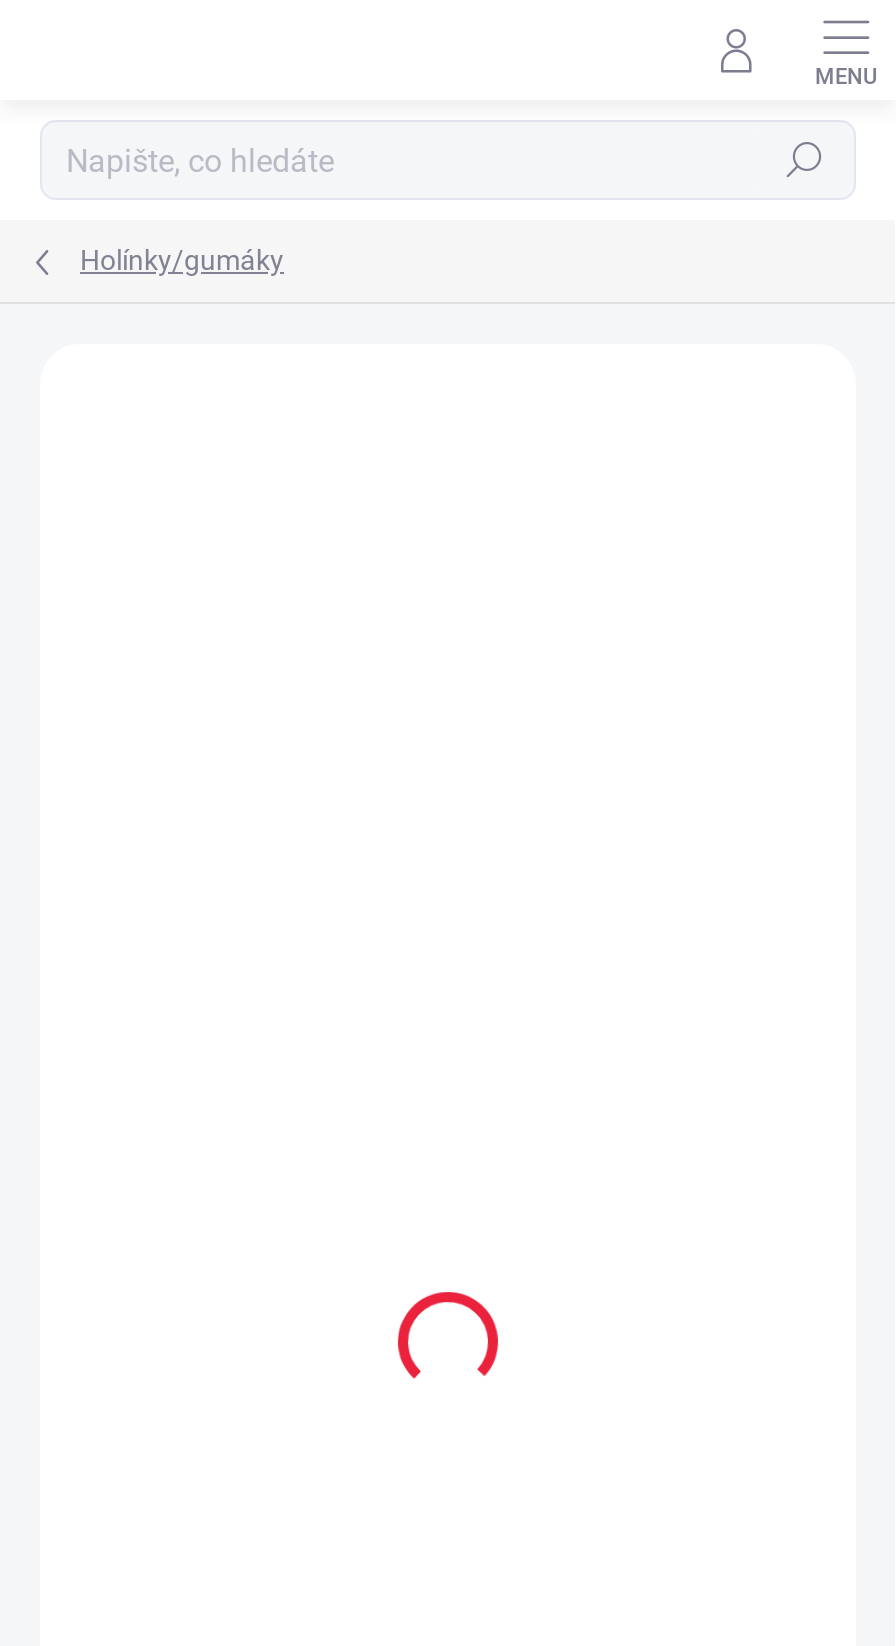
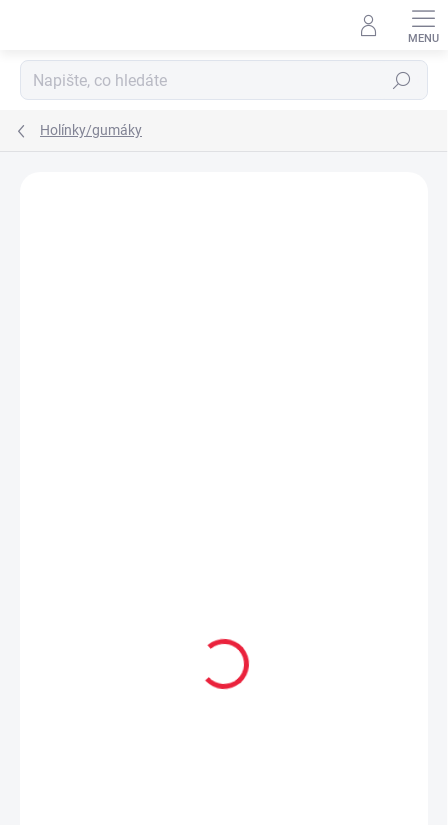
[394,1276,500,1380] [image] -> [198,637,250,691] [image]

